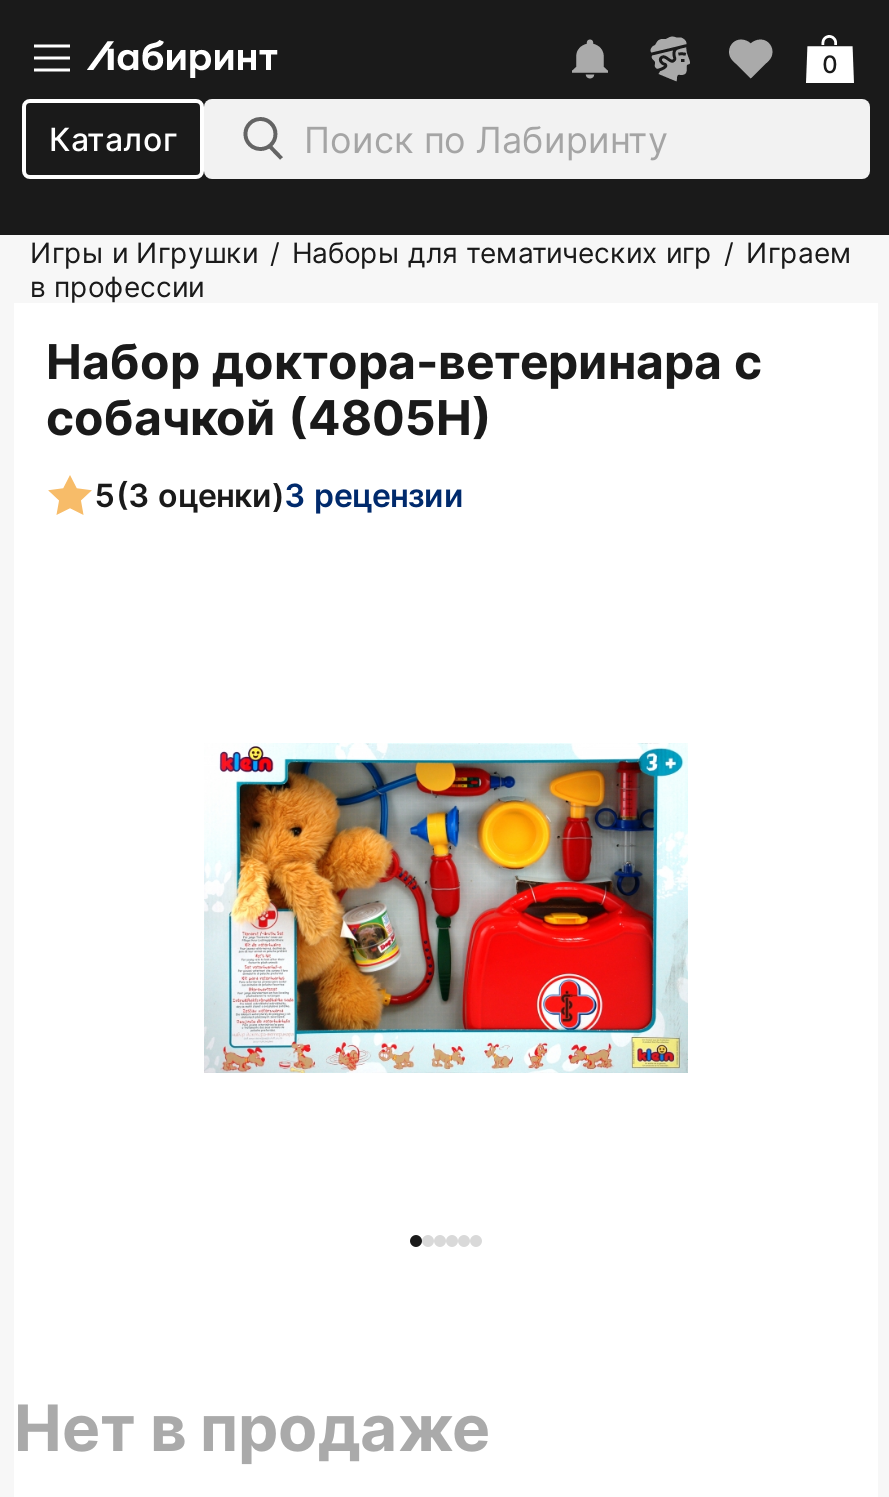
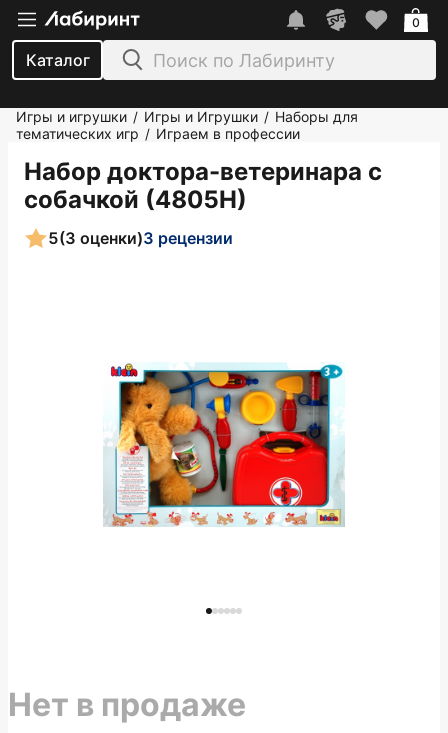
[30,235,852,303] Игры и Игрушки / Наборы для тематических игр / Играем | в профессии -> [16,108,358,142] Игры и игрушки / Игры и Игрушки / Наборы для | тематических игр / Играем в профессии

